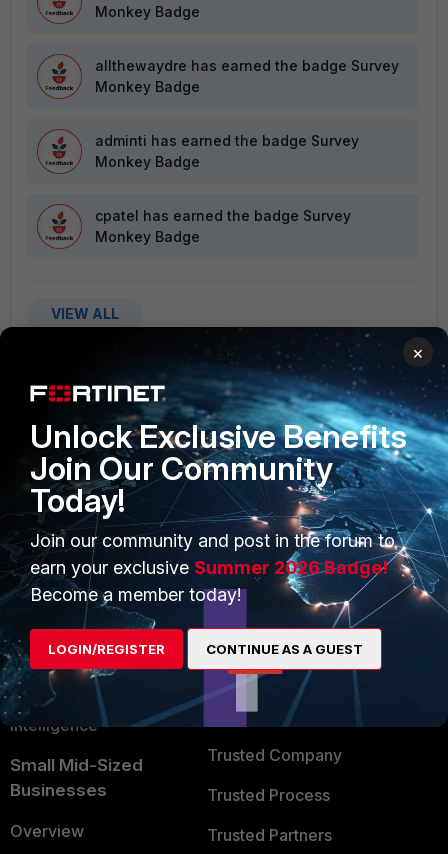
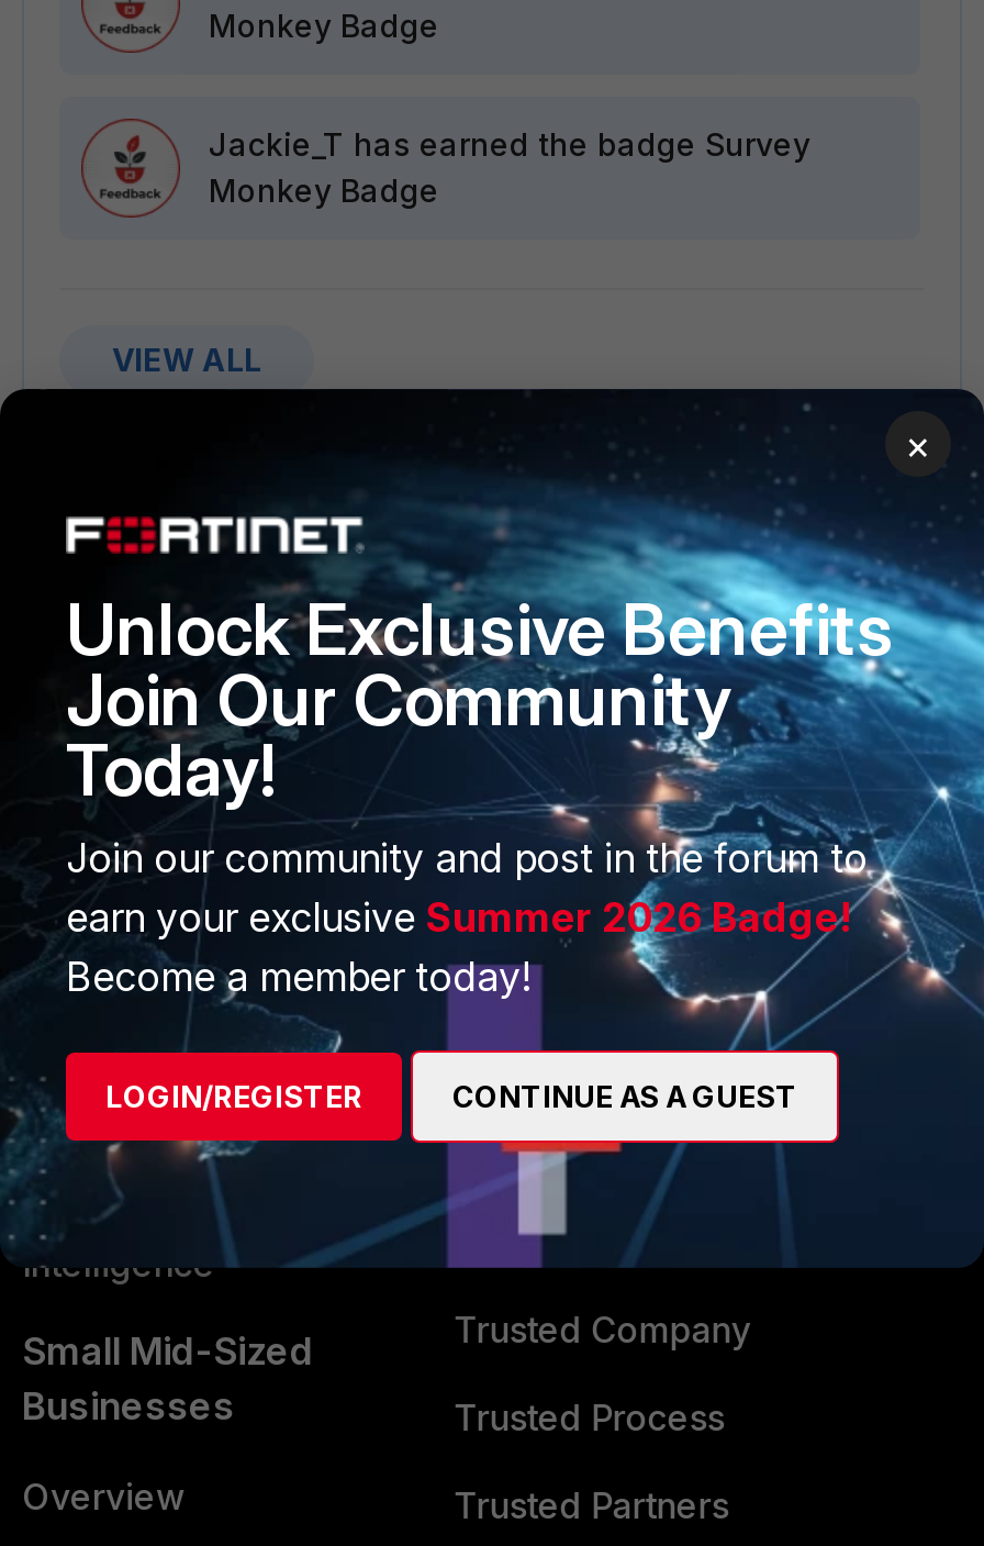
[95,57,399,224] allthewaydre has earned the badge Survey | Monkey Badge | adminti has earned the badge Survey | Monkey Badge | cpatel has earned the badge Survey -> [209,125,810,163] Jackie_T has earned the badge Survey

